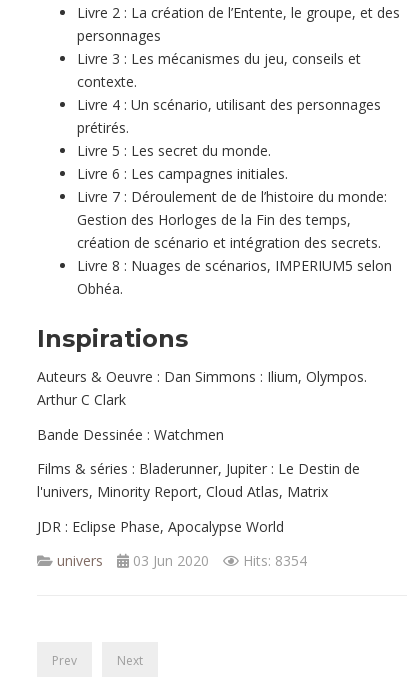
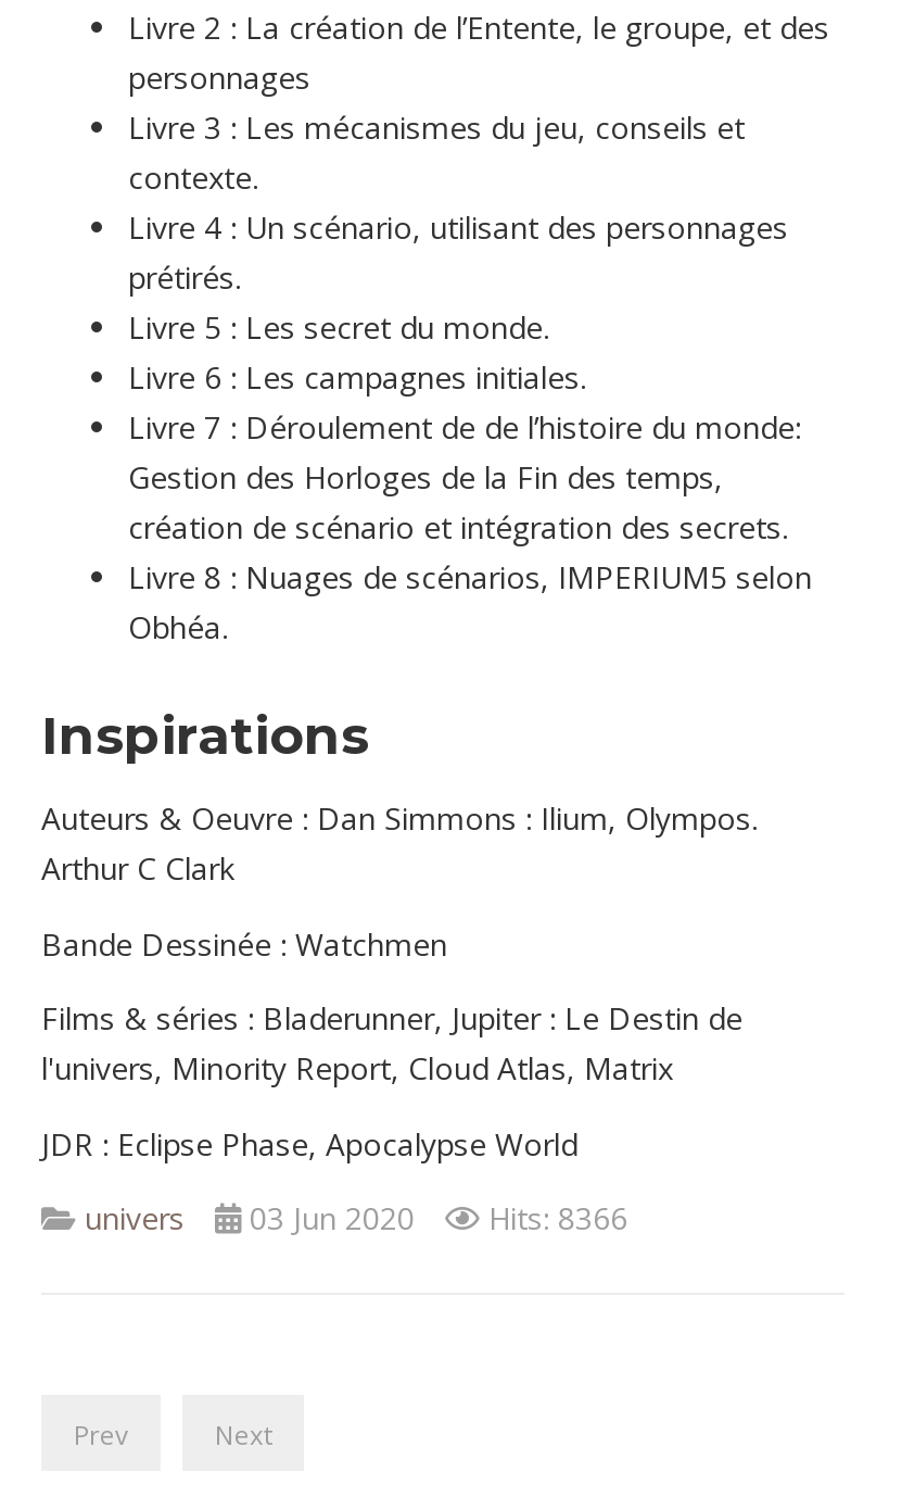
[57,551,307,570] univers 03 Jun 2020 Hits: 8354 -> [85,1197,627,1238] univers 03 Jun 2020 Hits: 8366

